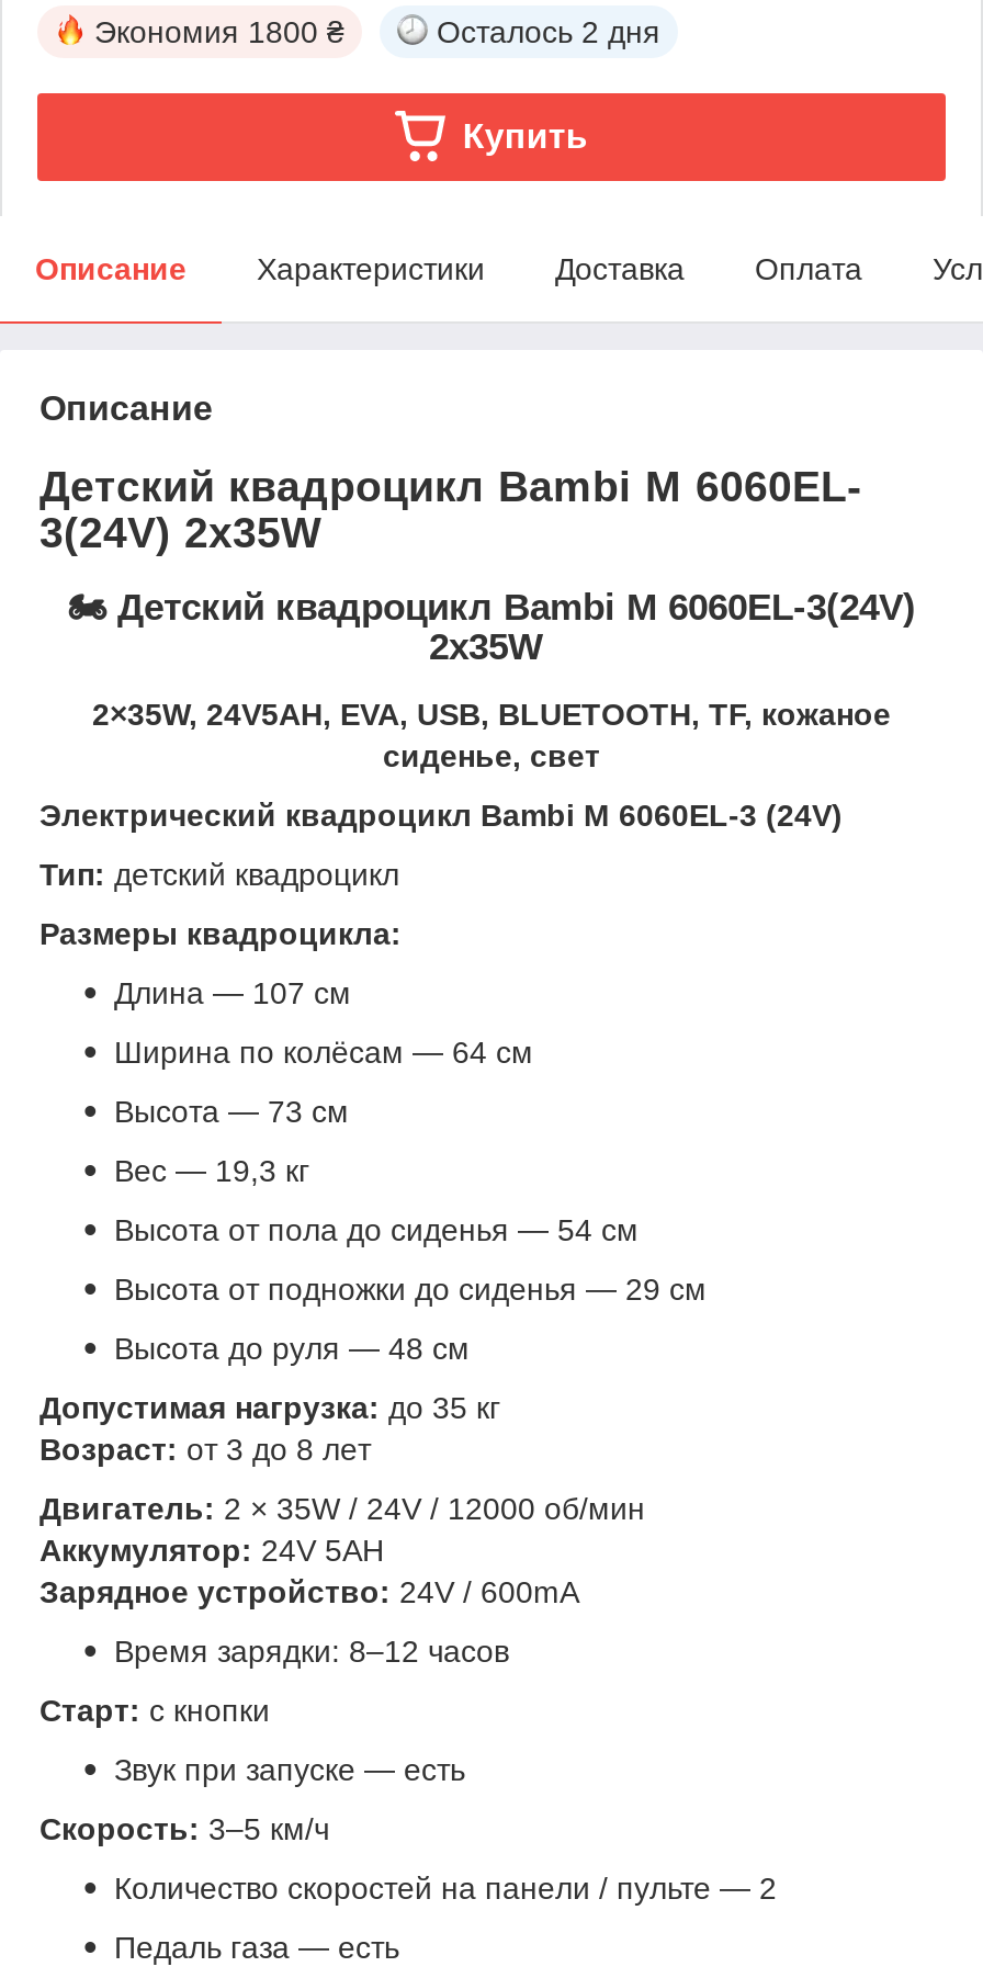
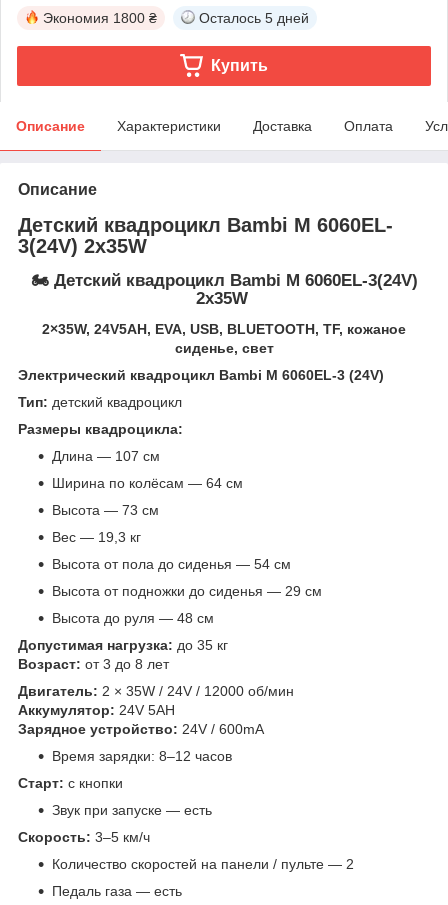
[437,14,660,49] Осталось 2 дня -> [199,10,309,26] Осталось 5 дней

